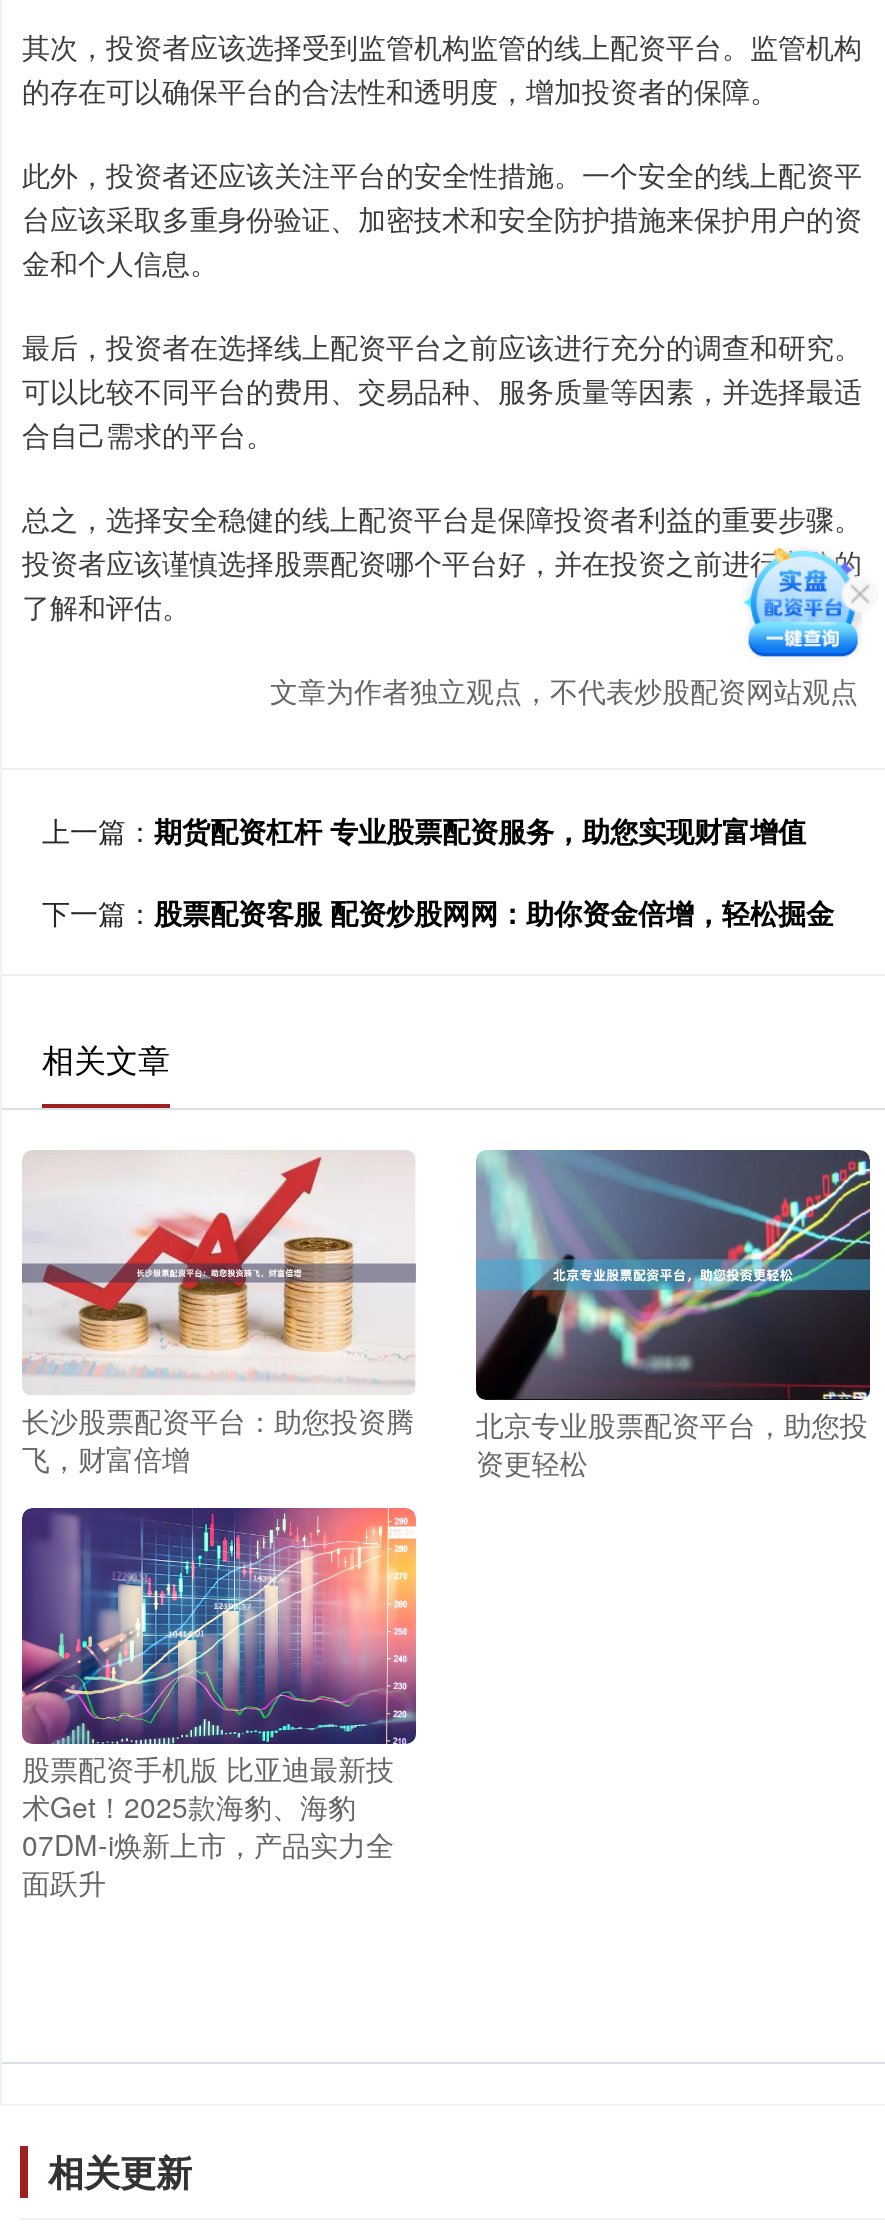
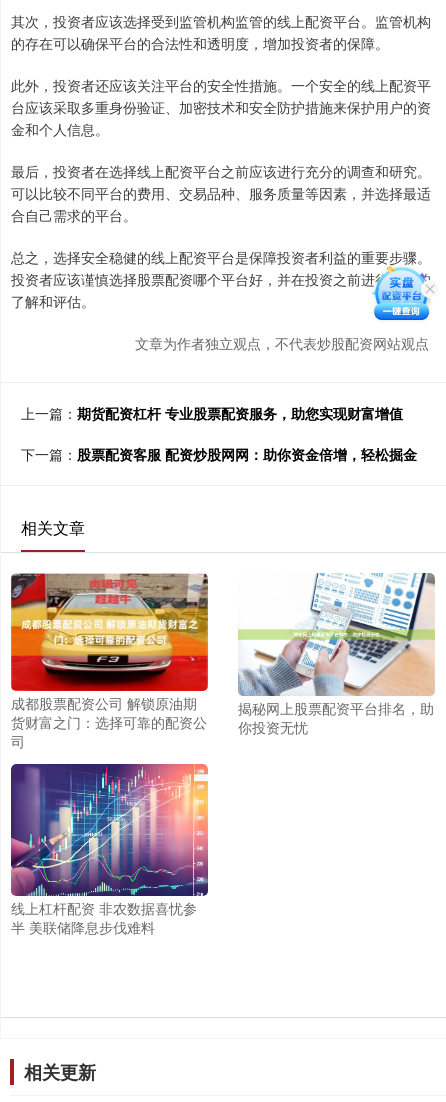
[744,588,862,660] [image] -> [372,292,430,327] [image]
[20,1152,418,1479] [image] | 长沙股票配资平台：助您投资腾 | 飞，财富倍增 -> [10,573,209,751] [image] | 成都股票配资公司 解锁原油期 | 货财富之门：选择可靠的配资公 | 司
[474,1148,872,1483] [image] | 北京专业股票配资平台，助您投 | 资更轻松 -> [238,573,435,737] [image] | 揭秘网上股票配资平台排名，助 | 你投资无忧
[20,1510,418,1734] [image] -> [11,752,208,852] [image]
[22,1749,394,1903] 股票配资手机版 比亚迪最新技 | 术Get！2025款海豹、海豹 | 07DM-i焕新上市，产品实力全 | 面跃升 -> [11,897,197,936] 线上杠杆配资 非农数据喜忧参 | 半 美联储降息步伐难料

